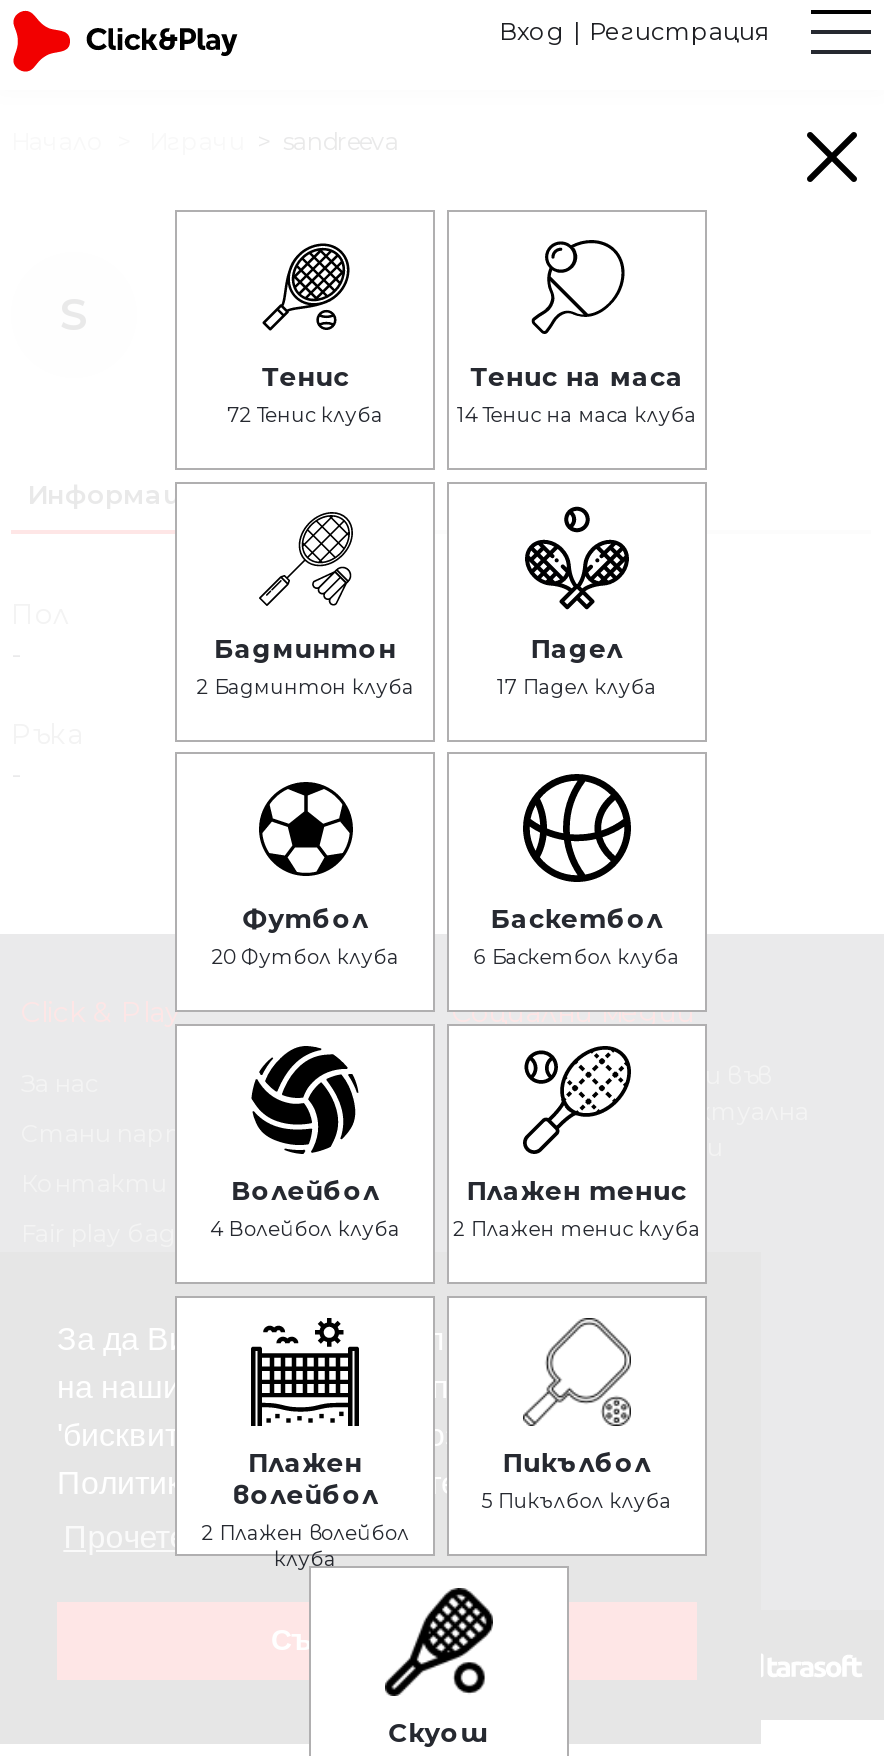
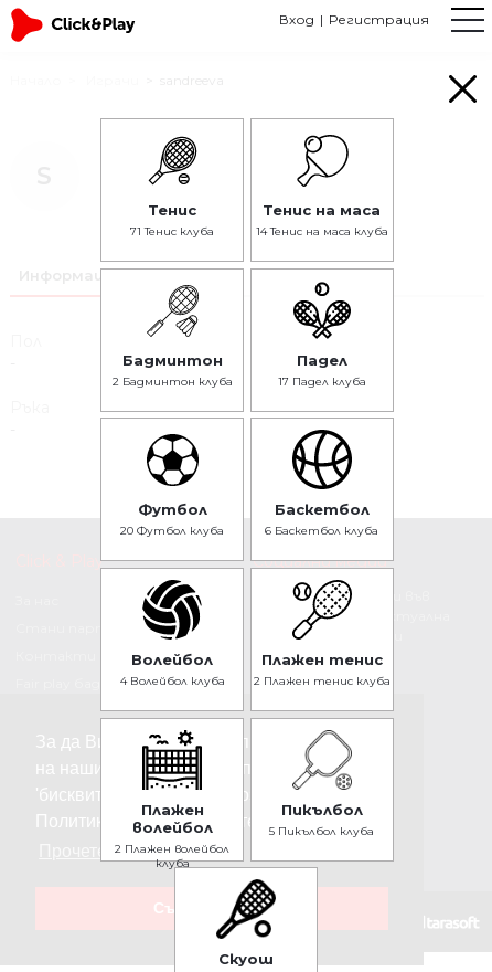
[227,402,383,428] 72 Тенис клуба -> [130,224,214,239] 71 Тенис клуба

